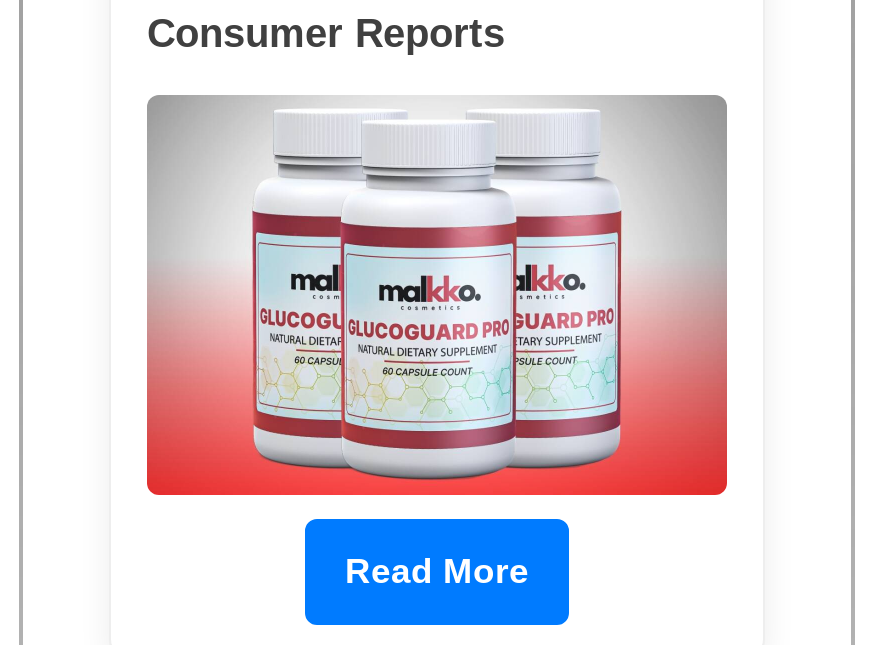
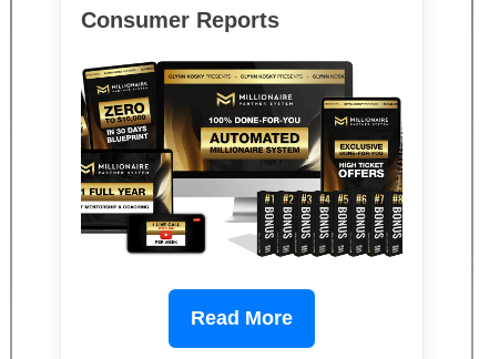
[145,93,729,497] [image] -> [80,55,404,276] [image]

